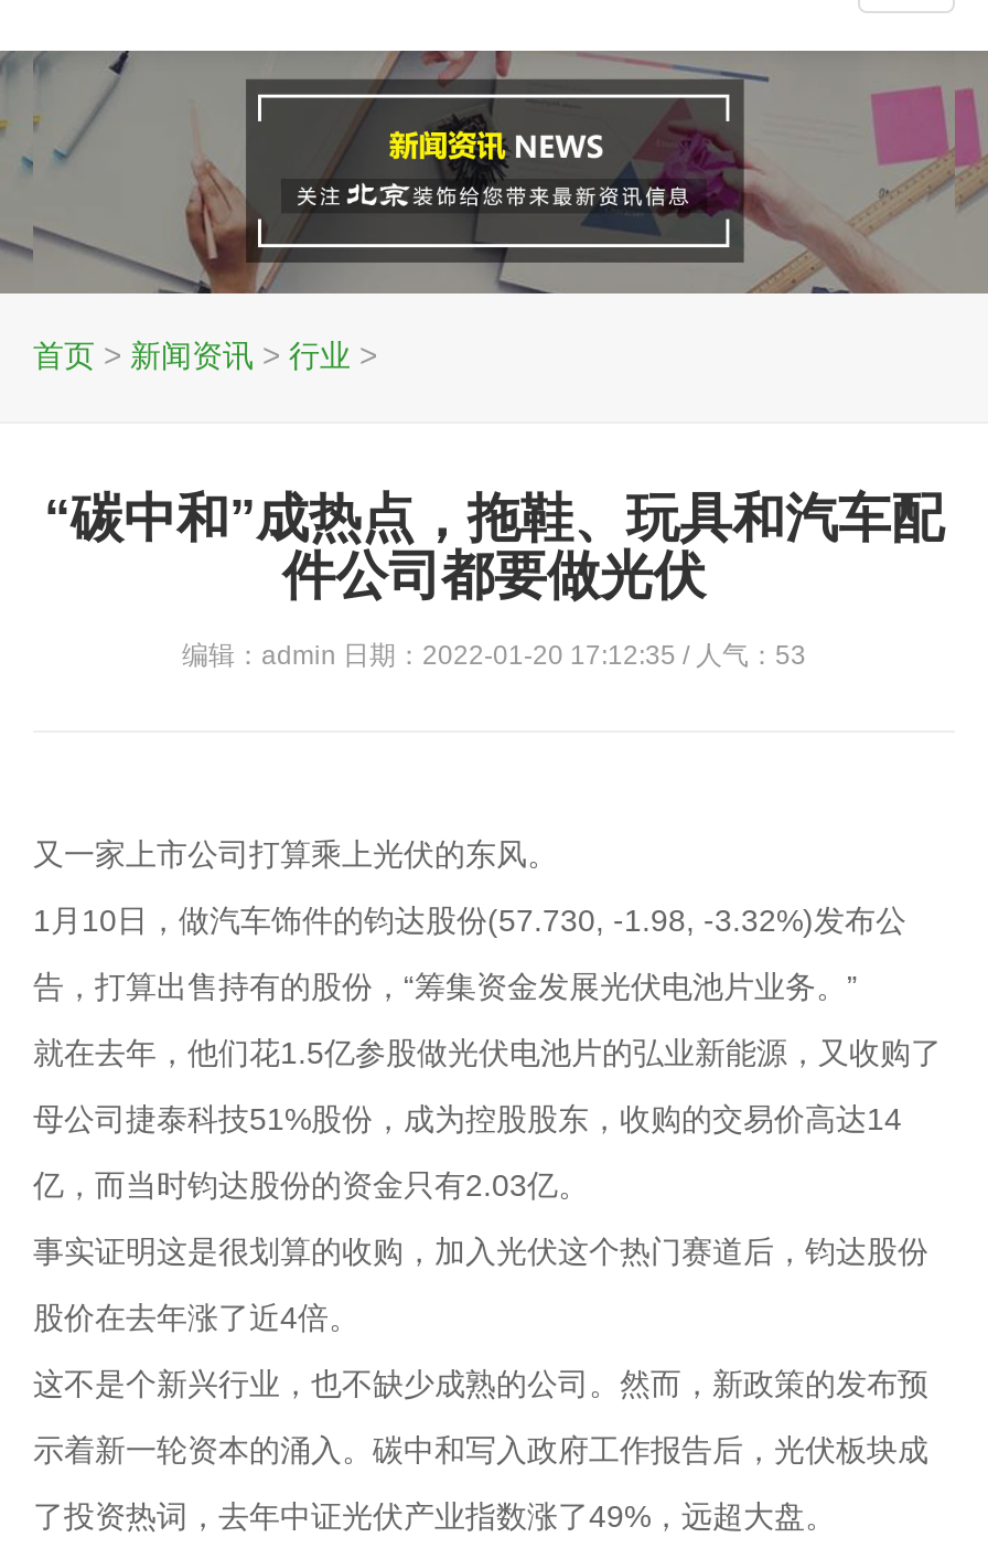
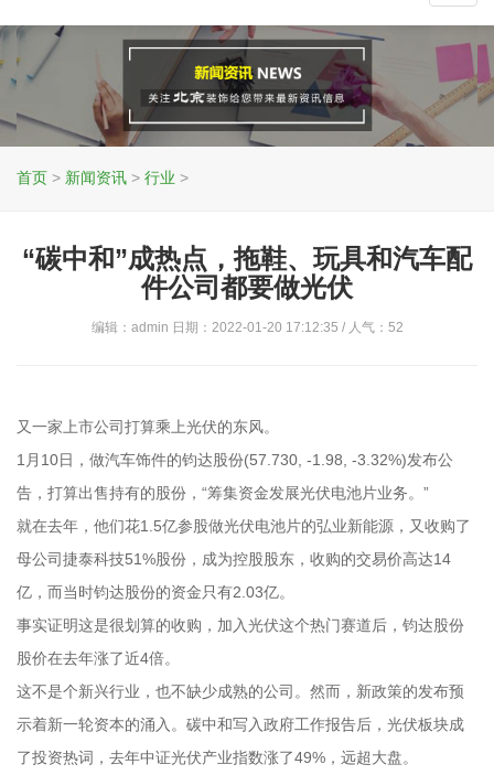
[182,640,806,671] 编辑：admin 日期：2022-01-20 17:12:35 / 人气：53 -> [91,320,403,335] 编辑：admin 日期：2022-01-20 17:12:35 / 人气：52

